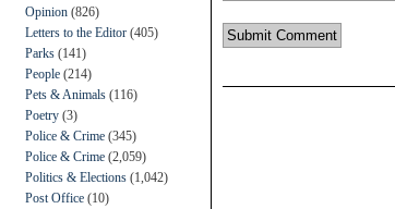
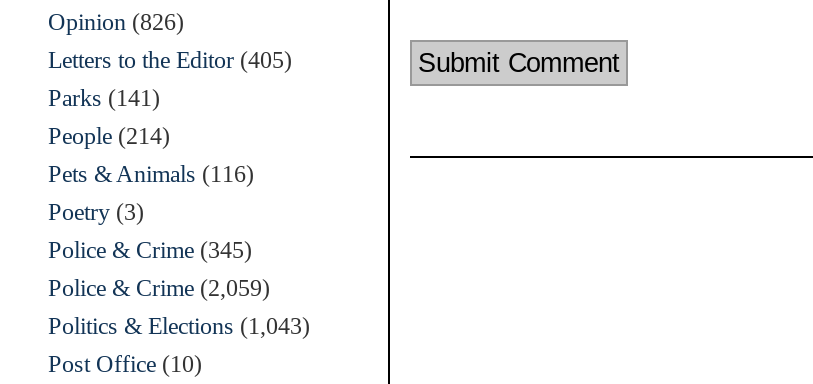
[25,170,168,185] Politics & Elections (1,042) -> [48,312,310,340] Politics & Elections (1,043)

